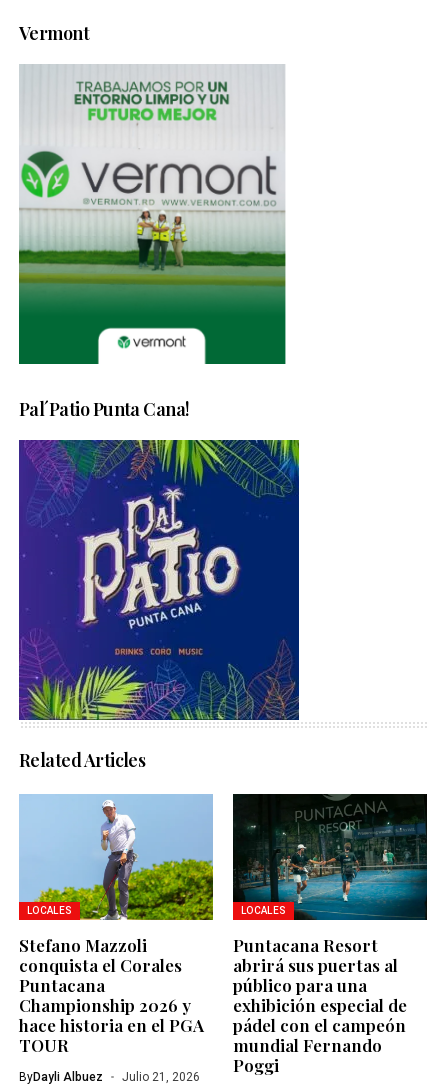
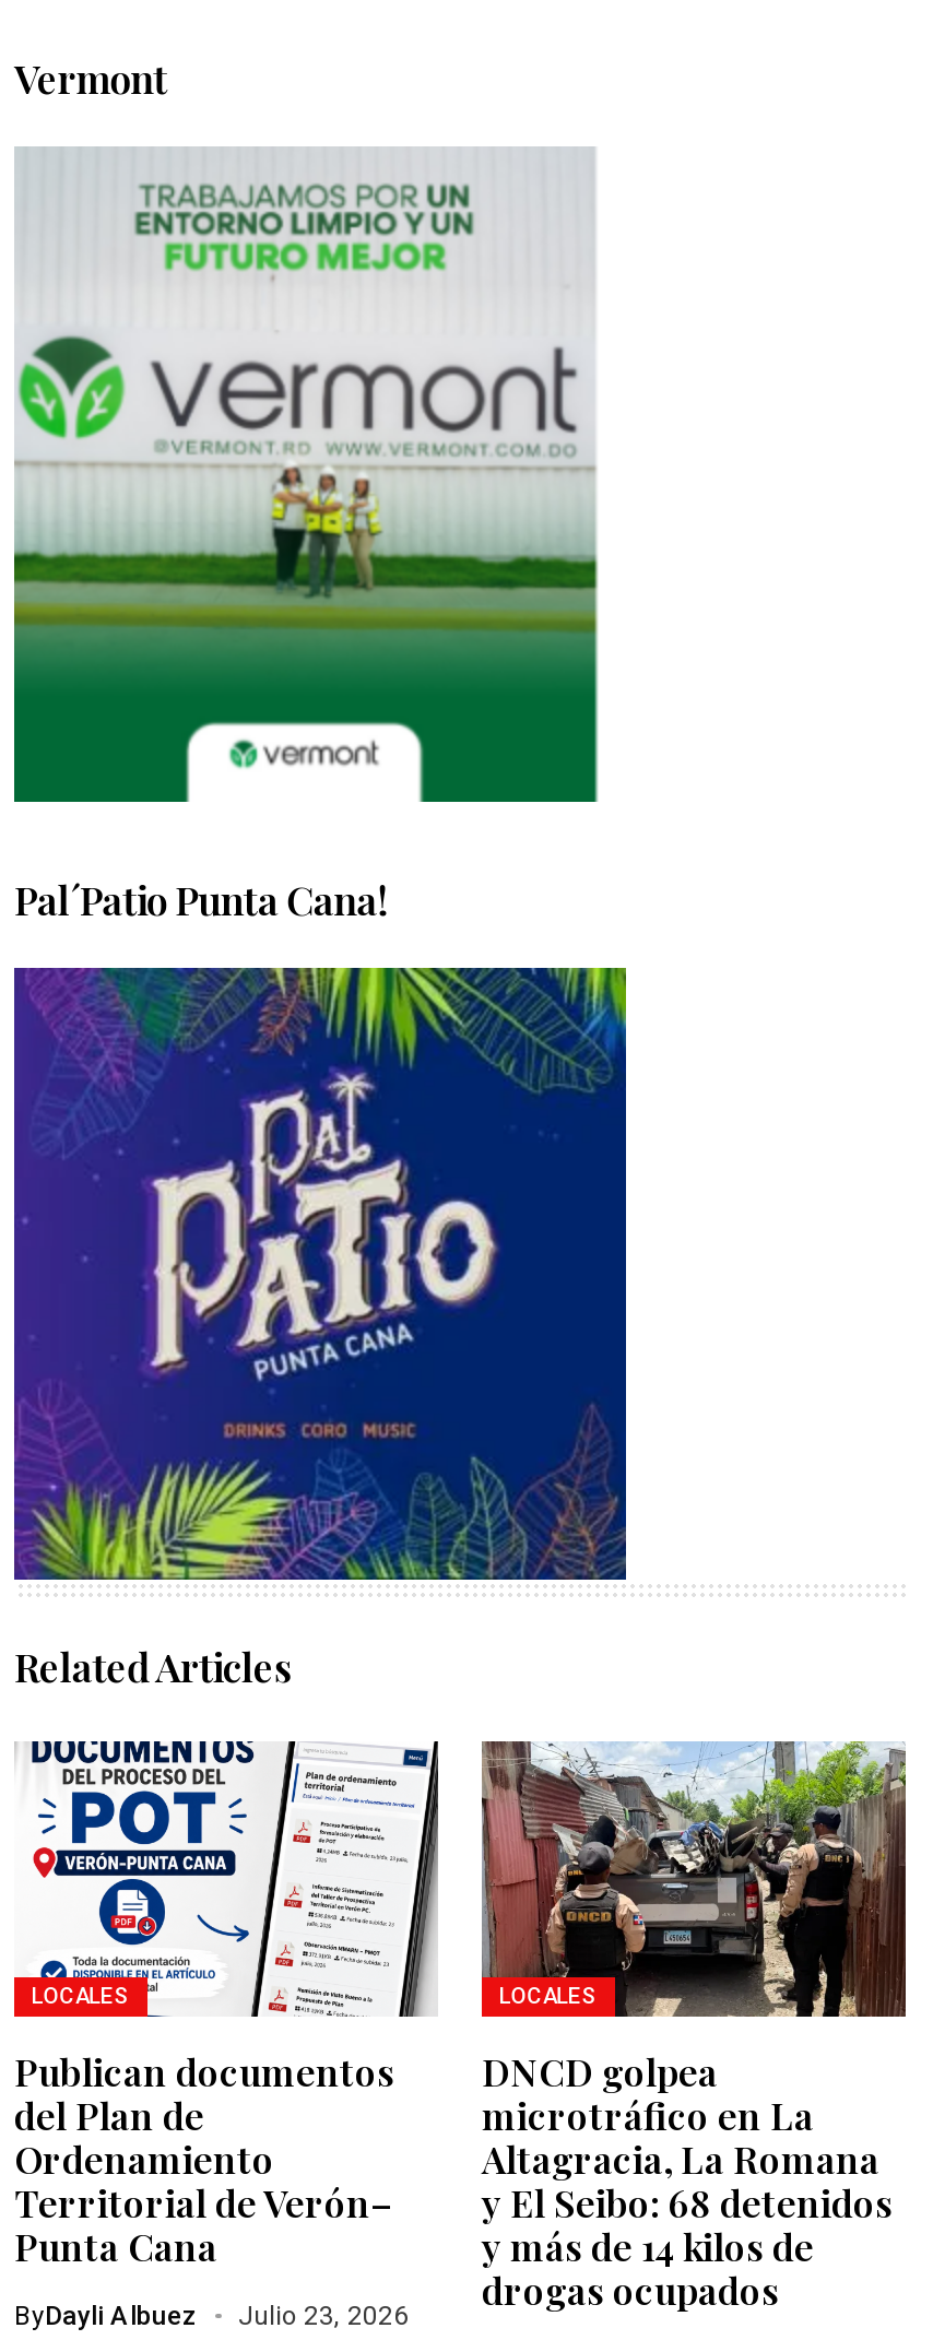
[19,794,214,1056] [image] | Stefano Mazzoli | conquista el Corales | Puntacana | Championship 2026 y | hace historia en el PGA | TOUR -> [14,1739,440,2270] [image] | Publican documentos | del Plan de | Ordenamiento | Territorial de Verón– | Punta Cana
[232,793,428,1076] [image] | Puntacana Resort | abrirá sus puertas al | público para una | exhibición especial de | pádel con el campeón | mundial Fernando | Poggi -> [480,1739,908,2314] [image] | DNCD golpea | microtráfico en La | Altagracia, La Romana | y El Seibo: 68 detenidos | y más de 14 kilos de | drogas ocupados
[19,1070,199,1084] ByDayli Albuez Julio 21, 2026 -> [14,2301,409,2331] ByDayli Albuez Julio 23, 2026

